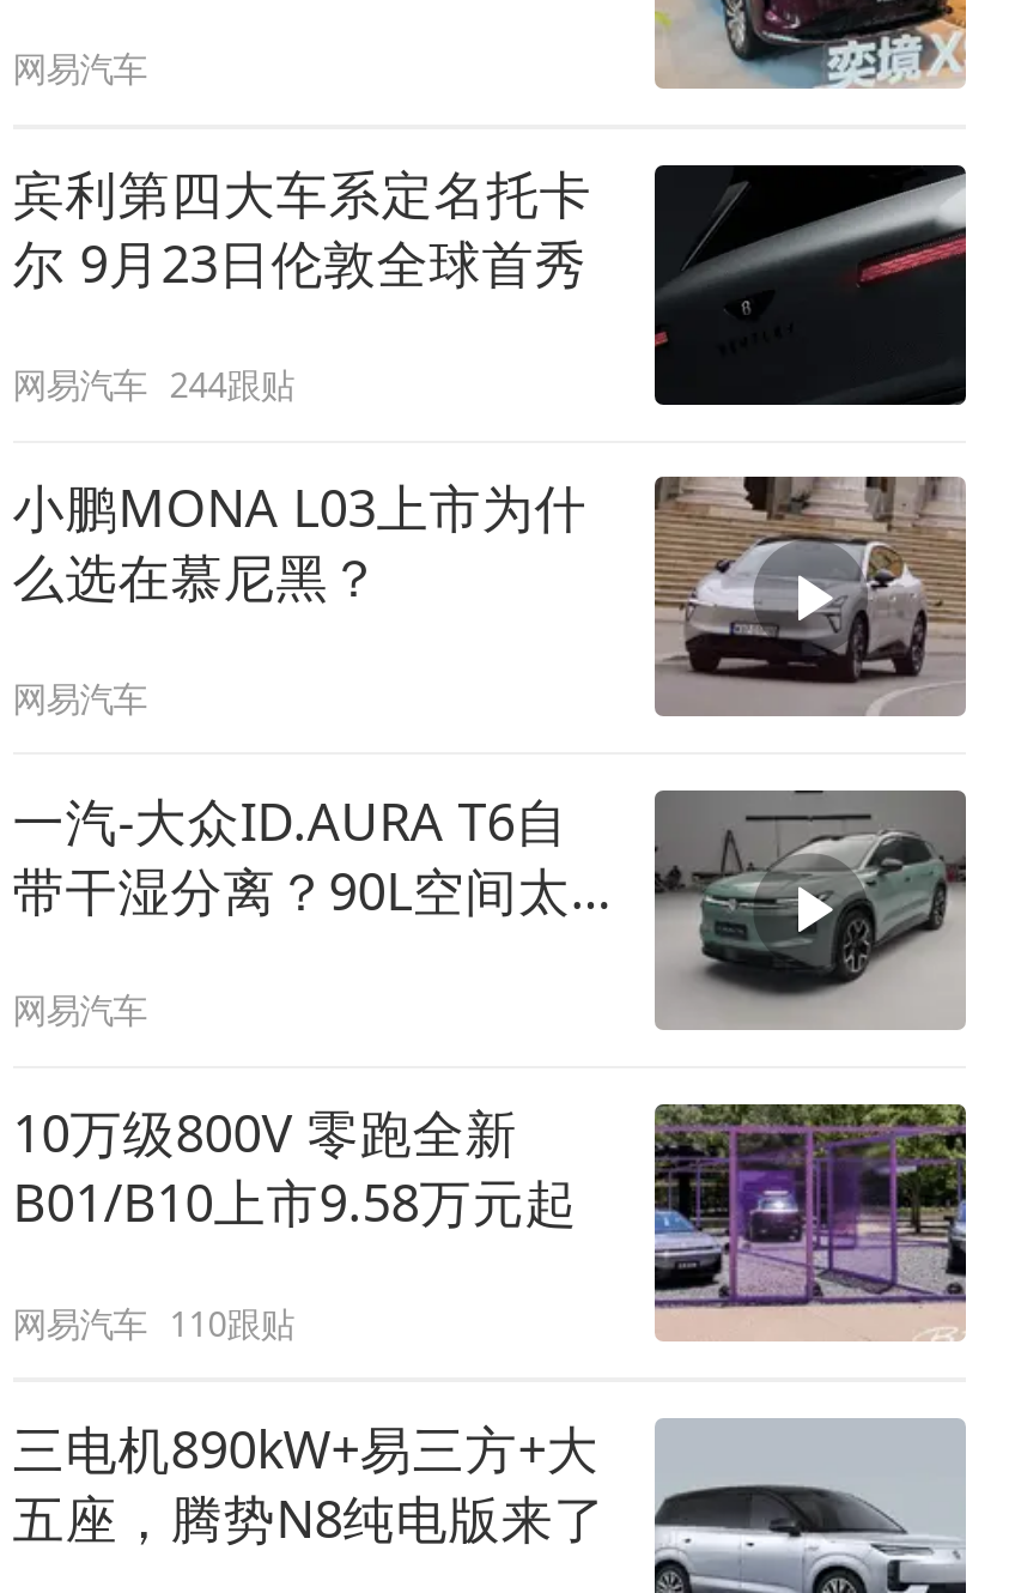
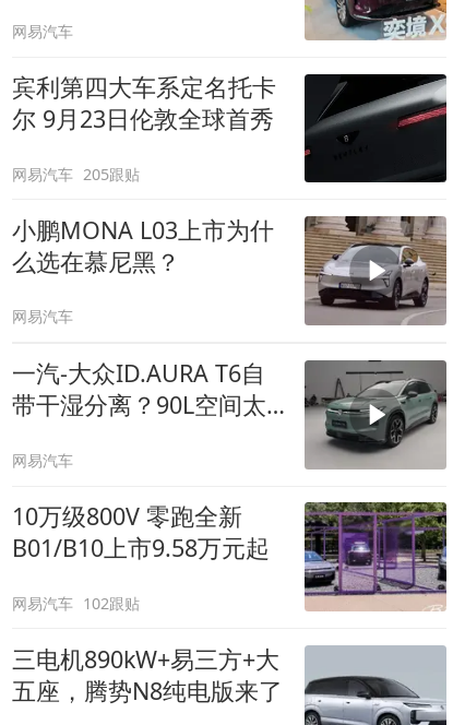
[12,361,294,407] 网易汽车 244跟贴 -> [12,163,140,184] 网易汽车 205跟贴
[12,1300,294,1345] 网易汽车 110跟贴 -> [12,592,140,613] 网易汽车 102跟贴

